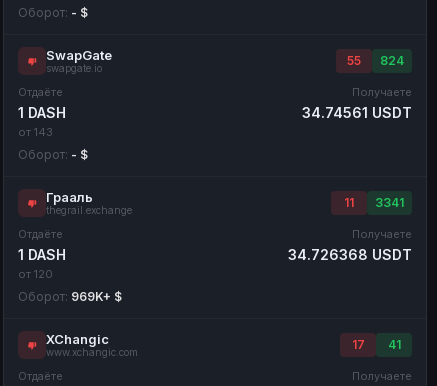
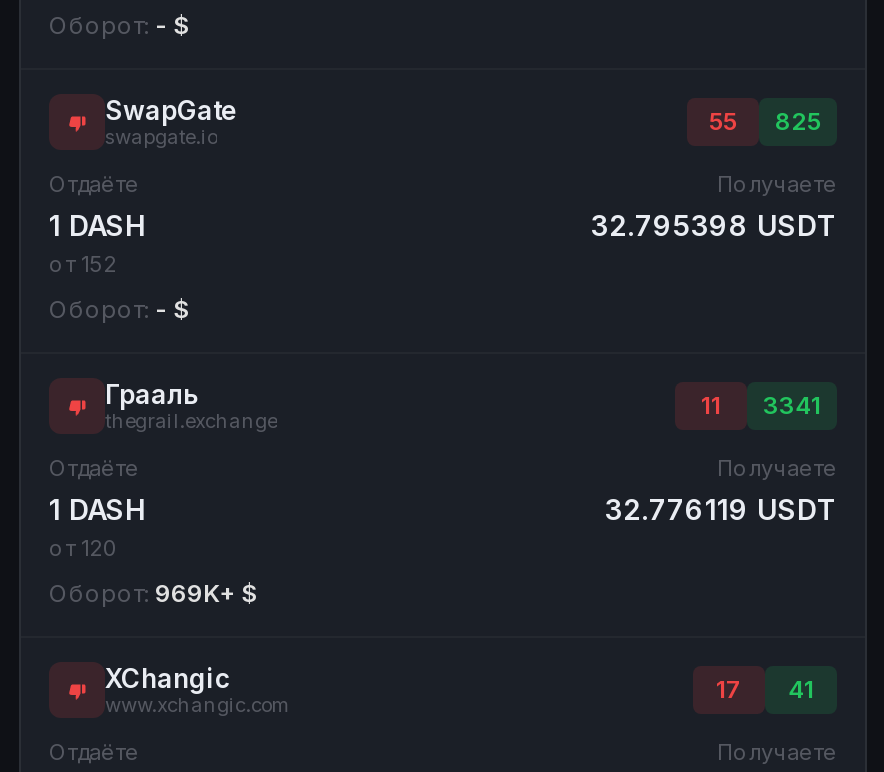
[347,52,404,67] 55 824 -> [709,105,821,135] 55 825
[302,103,412,120] 34.74561 USDT -> [591,207,837,241] 32.795398 USDT
[18,124,53,138] от 143 -> [49,249,117,277] от 152
[288,245,412,262] 34.726368 USDT -> [605,491,837,525] 32.776119 USDT

